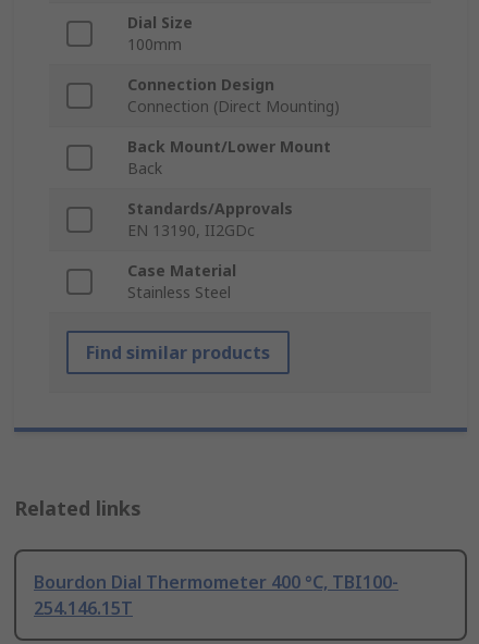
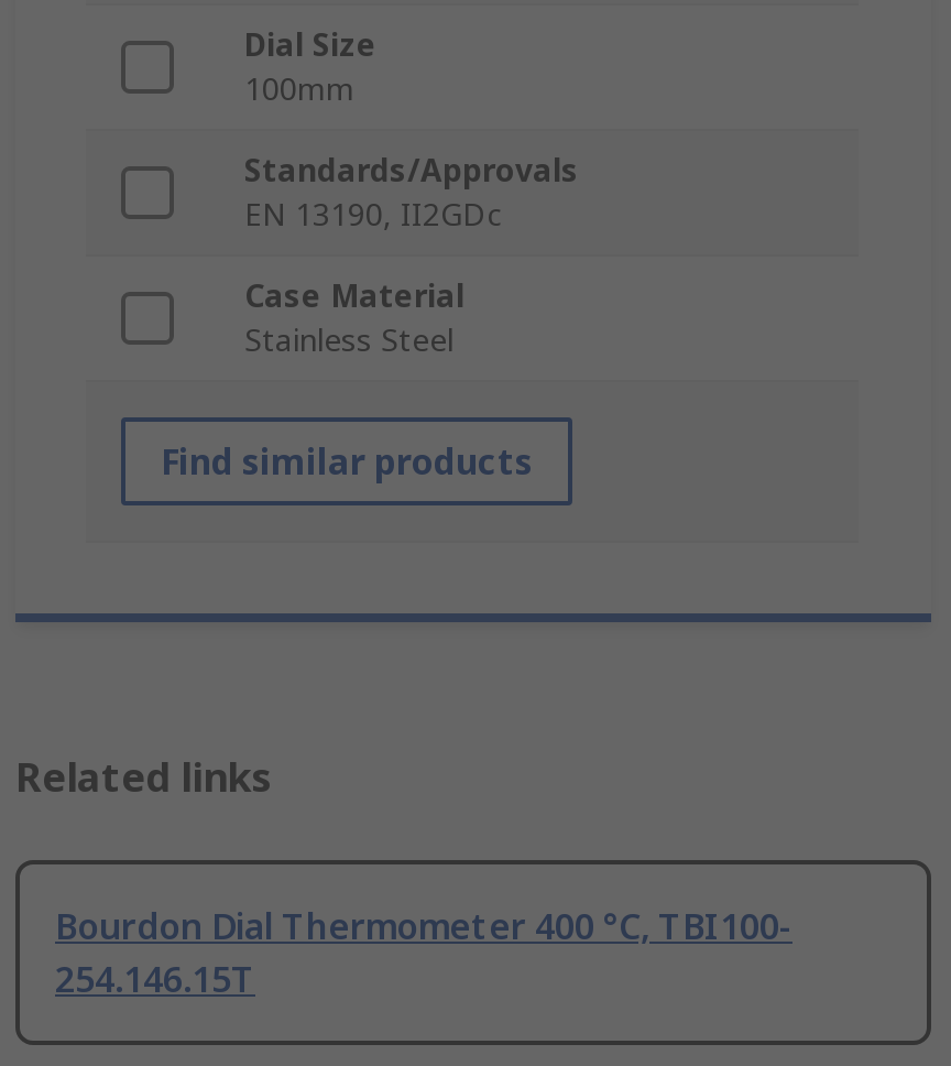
[127,75,340,179] Connection Design | Connection (Direct Mounting) | Back Mount/Lower Mount | Back -> none

